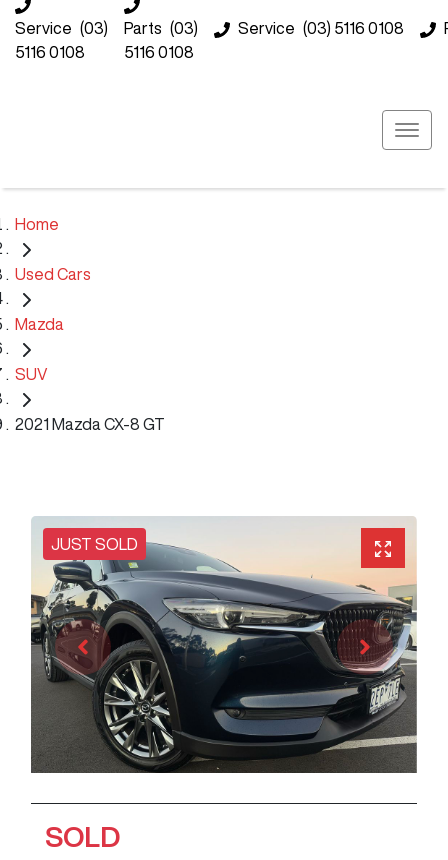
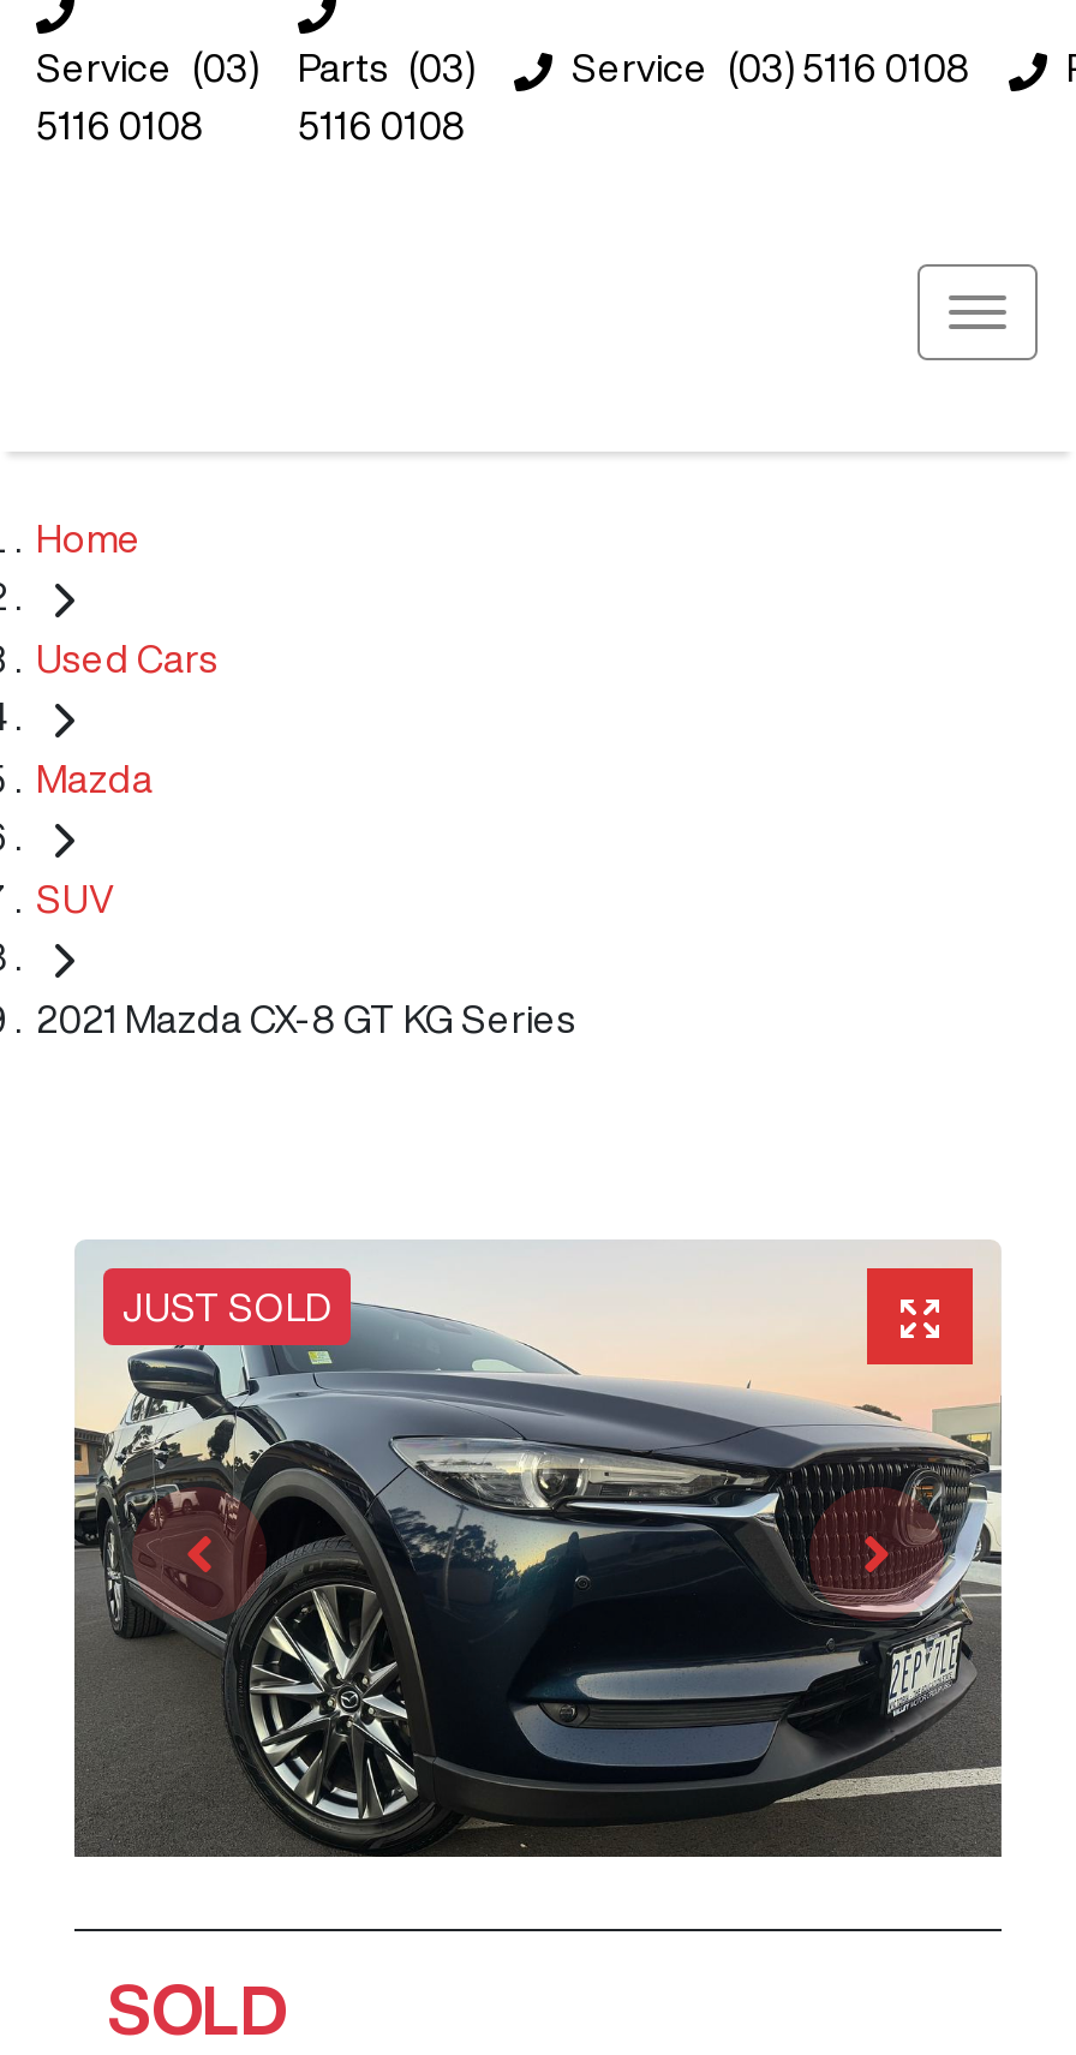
[15,415,165,431] 2021 Mazda CX-8 GT -> [36,998,576,1037] 2021 Mazda CX-8 GT KG Series

